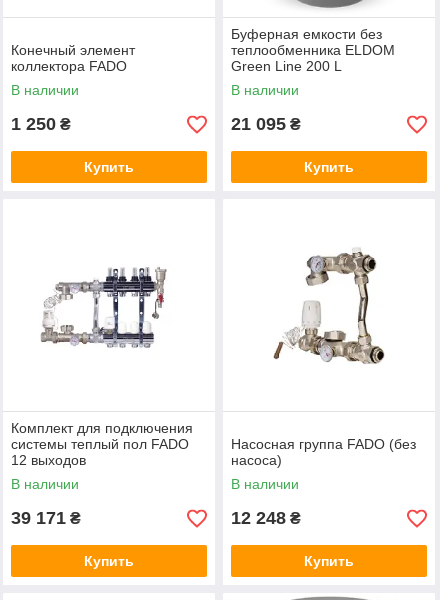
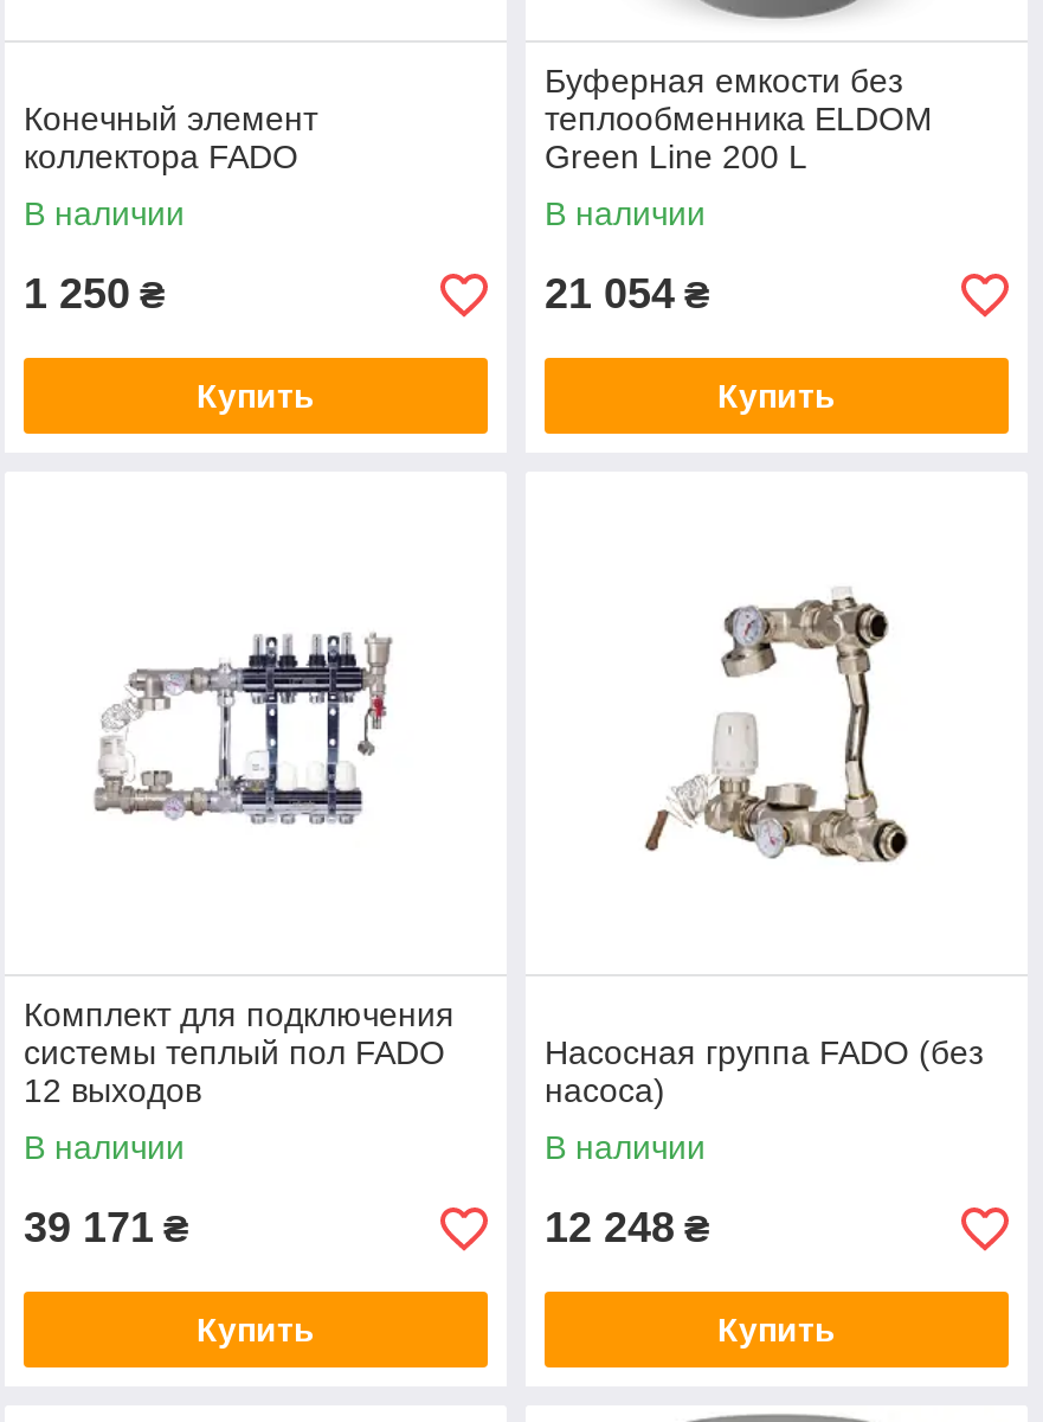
[231,114,301,134] 21 095 ₴ -> [545,271,710,318] 21 054 ₴

